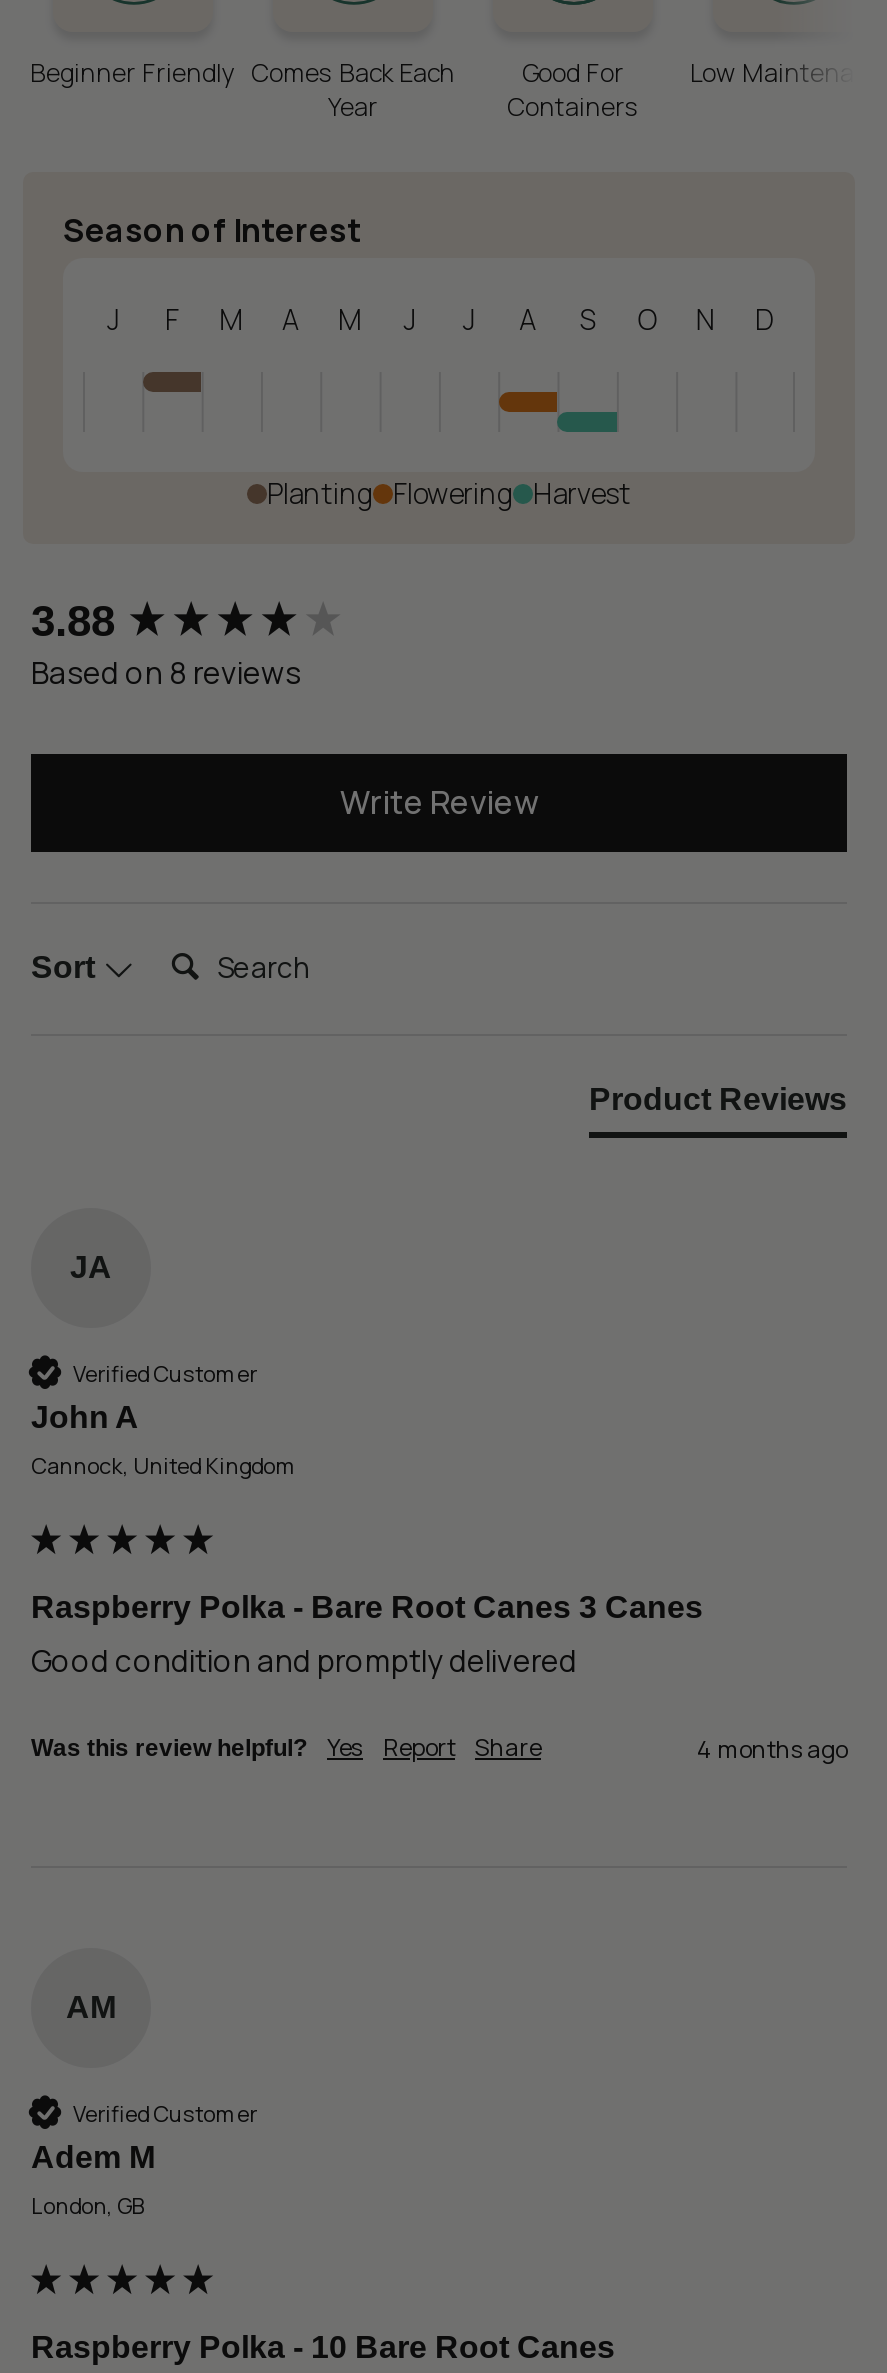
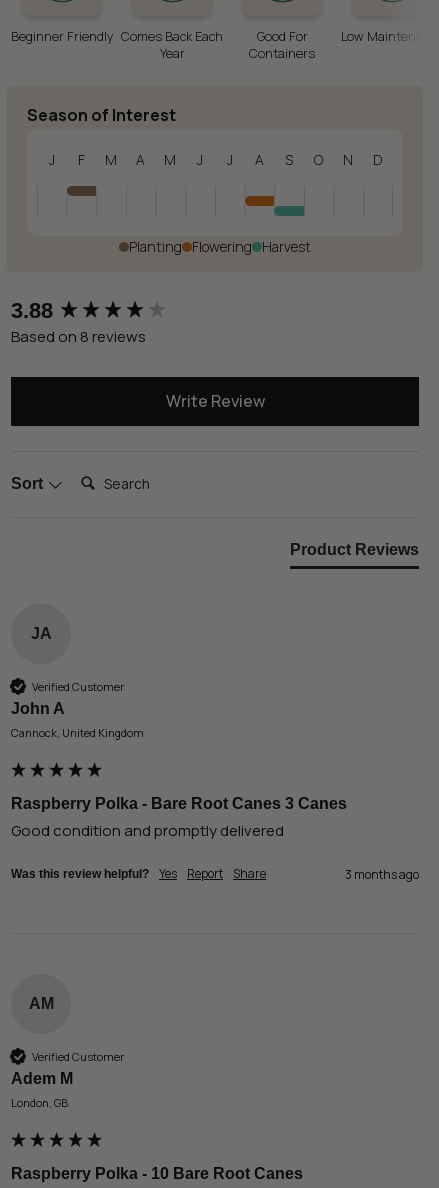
[697,1732,847,1766] 4 months ago -> [345,866,419,883] 3 months ago

